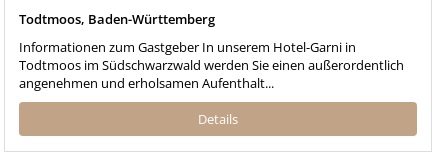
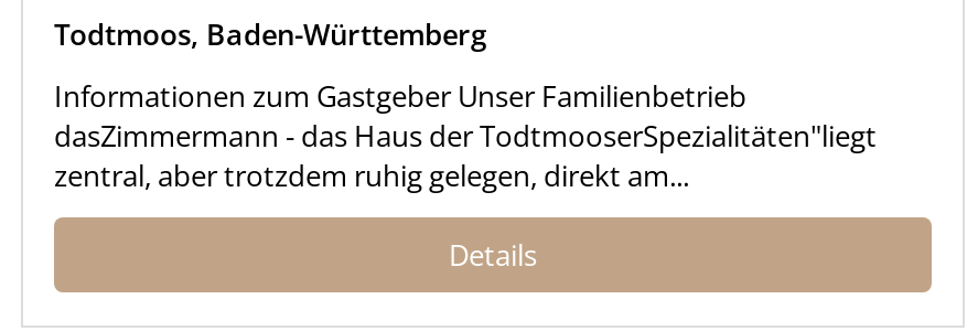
[19,37,404,91] Informationen zum Gastgeber In unserem Hotel-Garni in | Todtmoos im Südschwarzwald werden Sie einen außerordentlich | angenehmen und erholsamen Aufenthalt... -> [54,76,877,195] Informationen zum Gastgeber Unser Familienbetrieb | dasZimmermann - das Haus der TodtmooserSpezialitäten"liegt | zentral, aber trotzdem ruhig gelegen, direkt am...

